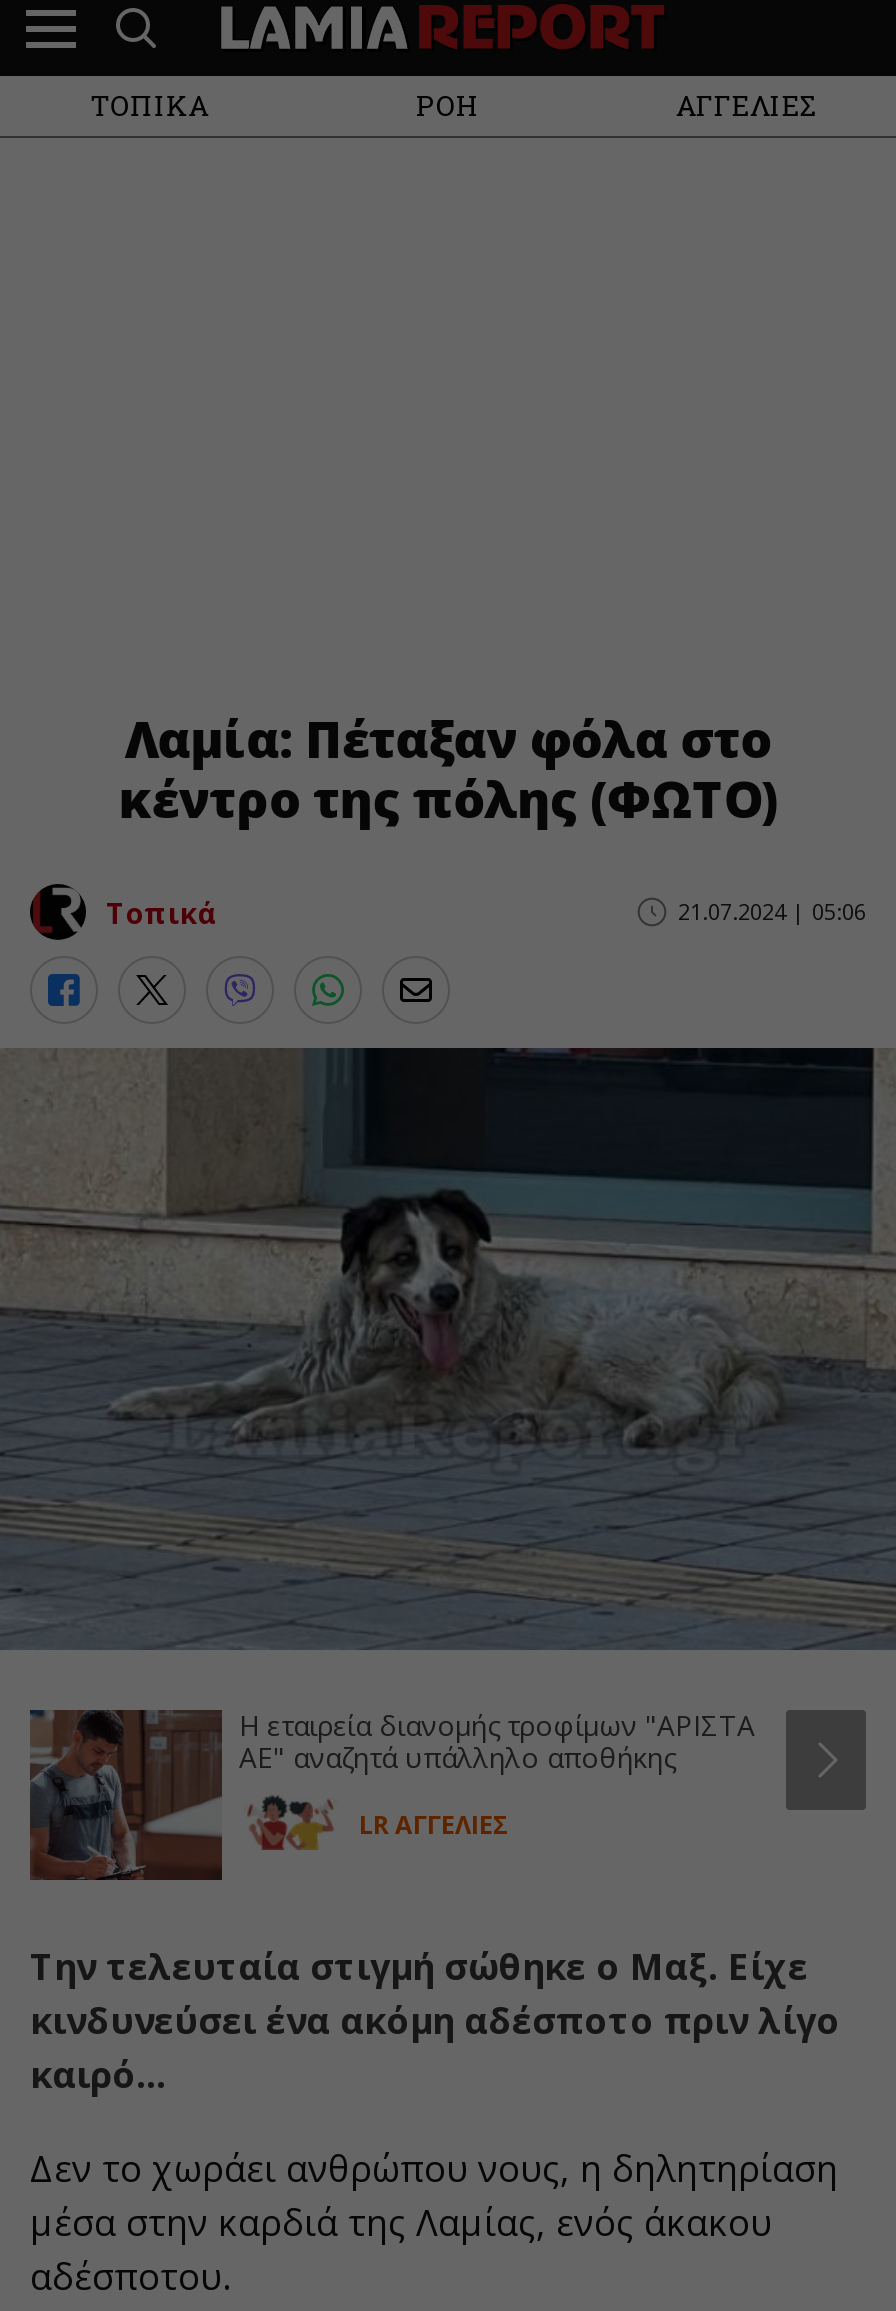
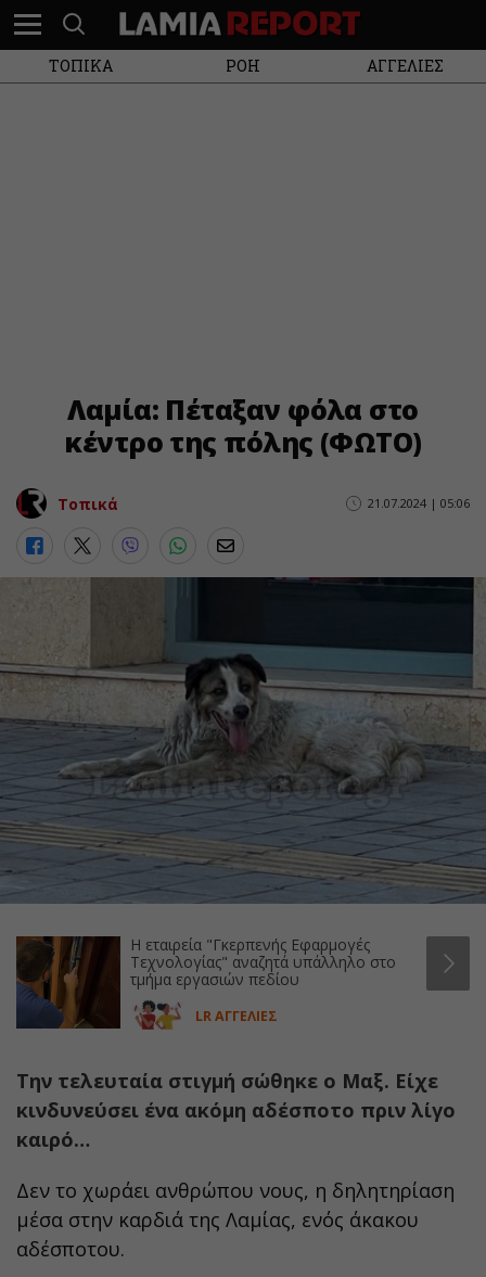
[28,1707,755,1882] [image] | Η εταιρεία διανομής τροφίμων "ΑΡΙΣΤΑ | ΑΕ" αναζητά υπάλληλο αποθήκης -> [15,934,395,1034] [image] | Η εταιρεία "Γκερπενής Εφαρμογές | Τεχνολογίας" αναζητά υπάλληλο στο | τμήμα εργασιών πεδίου

